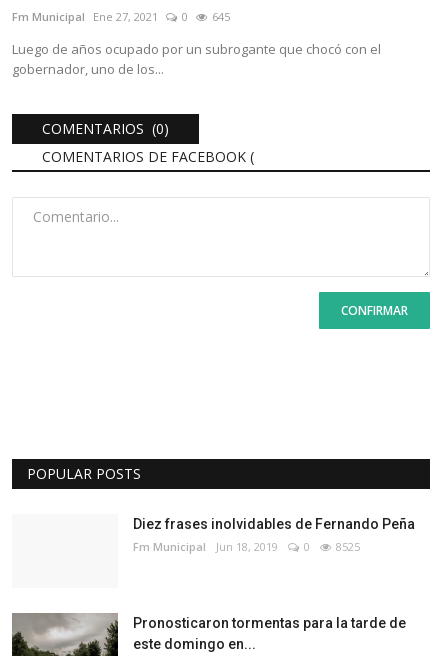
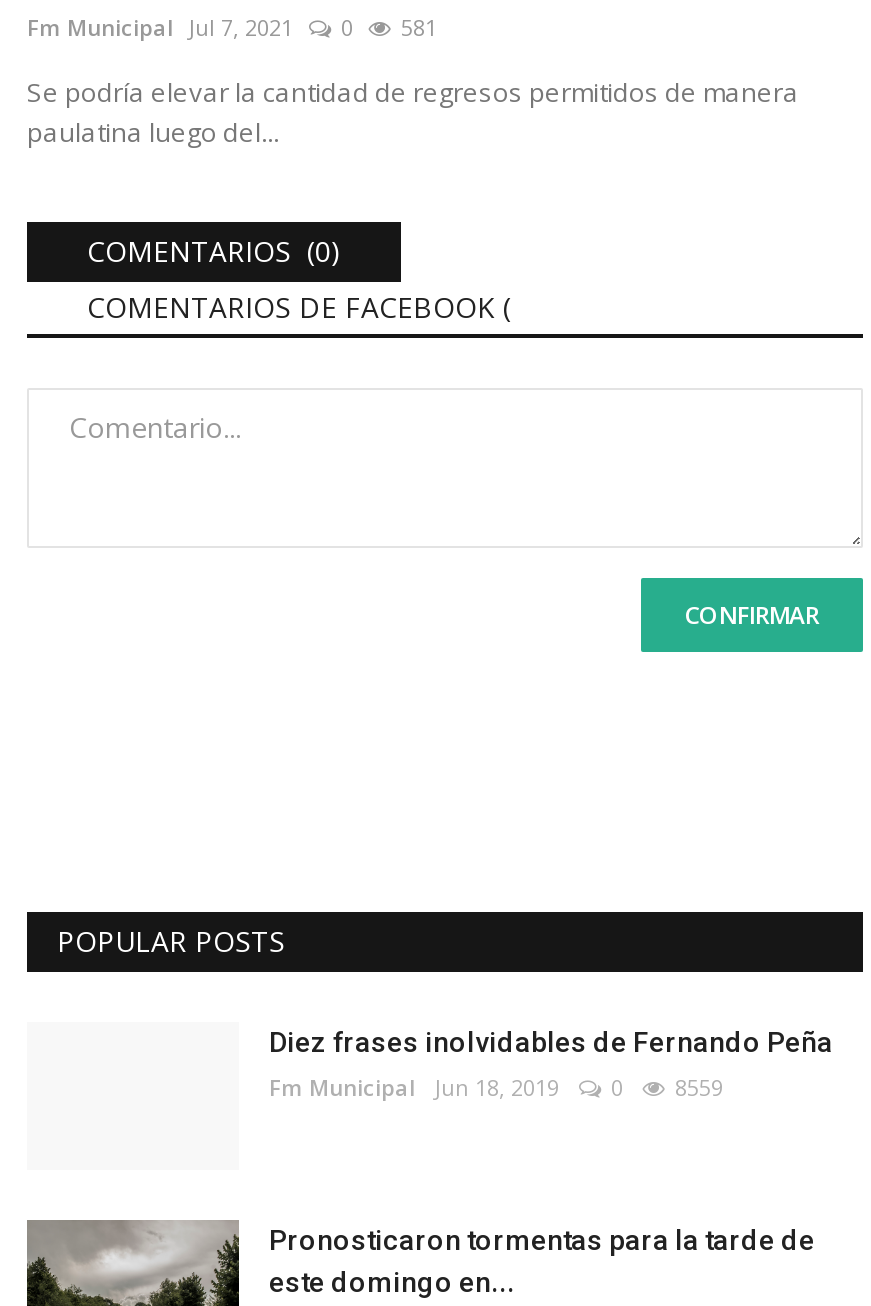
[12,9,158,24] Fm Municipal Ene 27, 2021 -> [27,12,293,42] Fm Municipal Jul 7, 2021
[212,9,230,24] 645 -> [401,12,437,42] 581
[12,40,381,78] Luego de años ocupado por un subrogante que chocó con el | gobernador, uno de los... -> [27,74,799,150] Se podría elevar la cantidad de regresos permitidos de manera | paulatina luego del...
[133,539,360,554] Fm Municipal Jun 18, 2019 0 8525 -> [269,1072,723,1102] Fm Municipal Jun 18, 2019 0 8559

